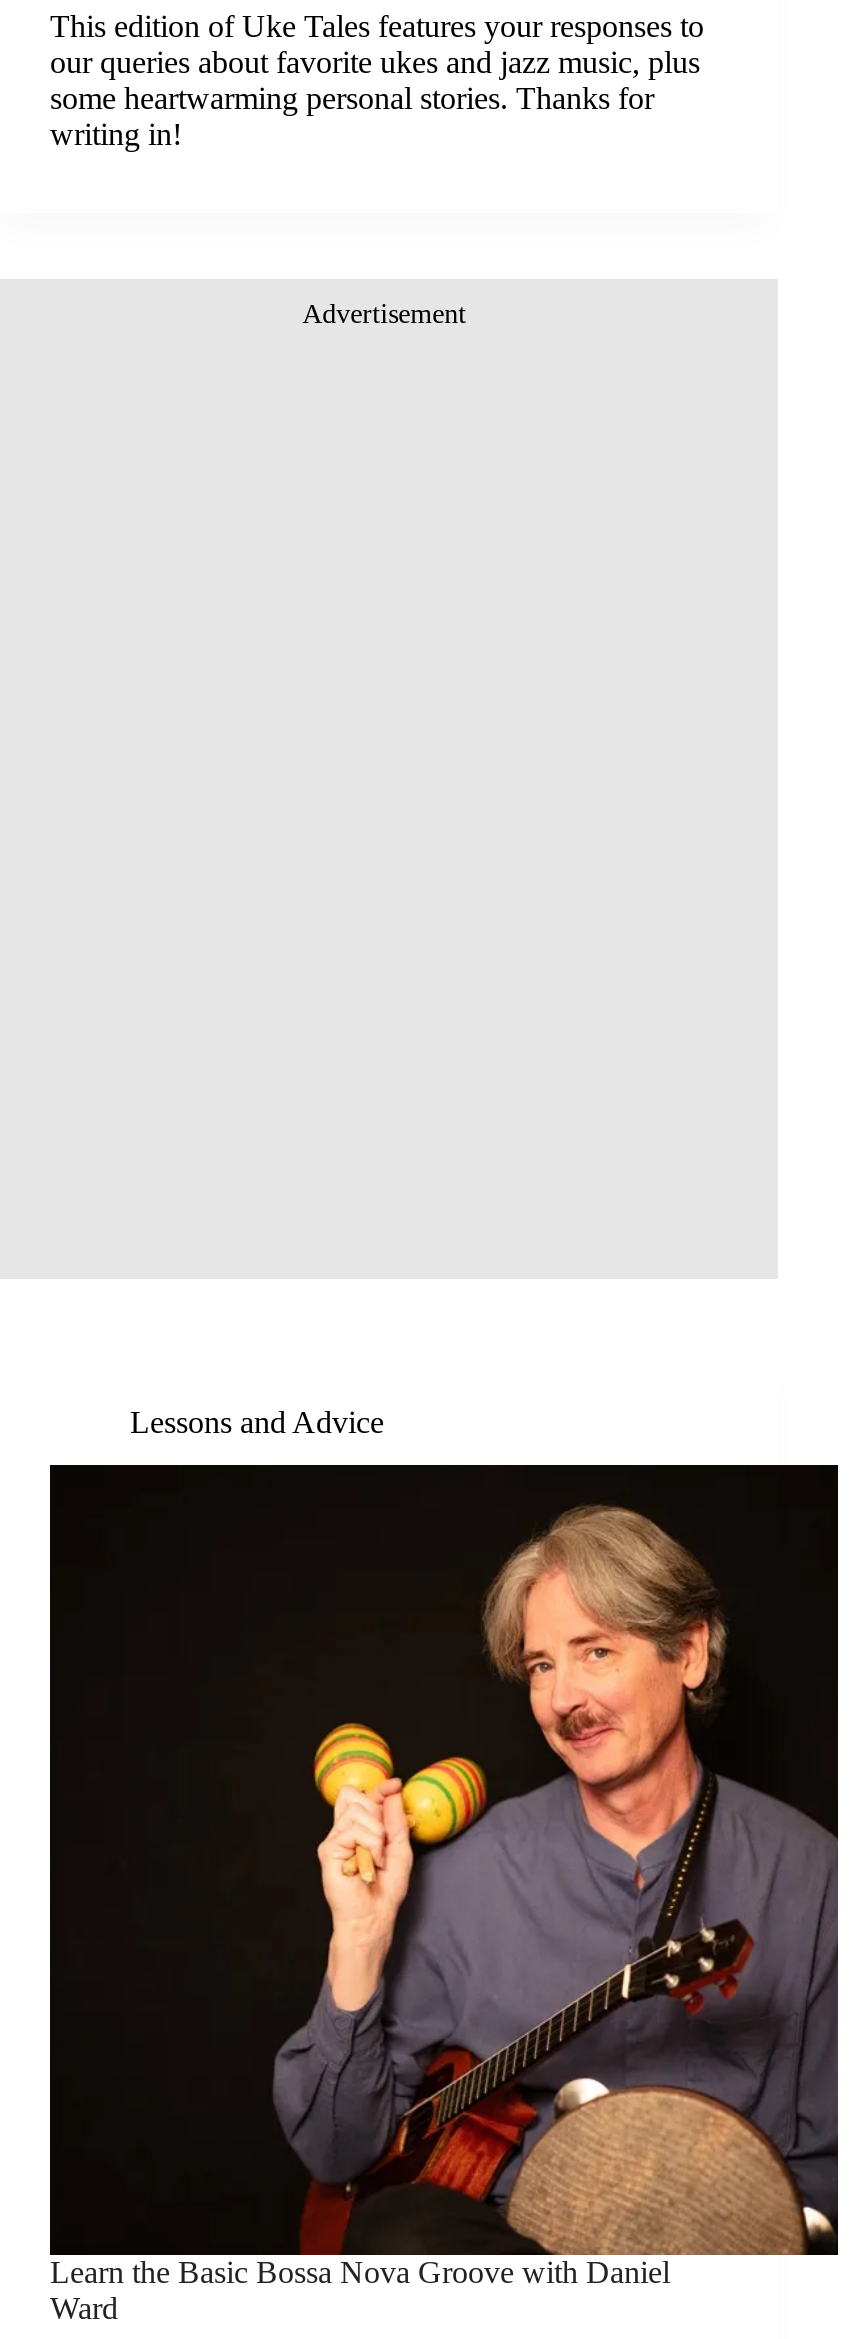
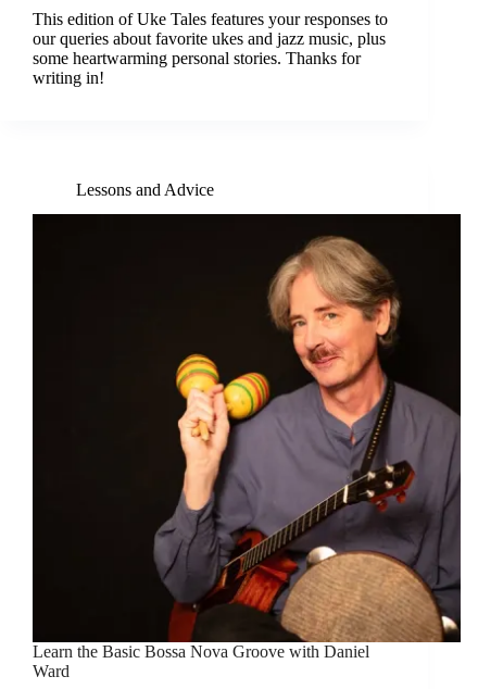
[302,299,466,329] Advertisement -> none

